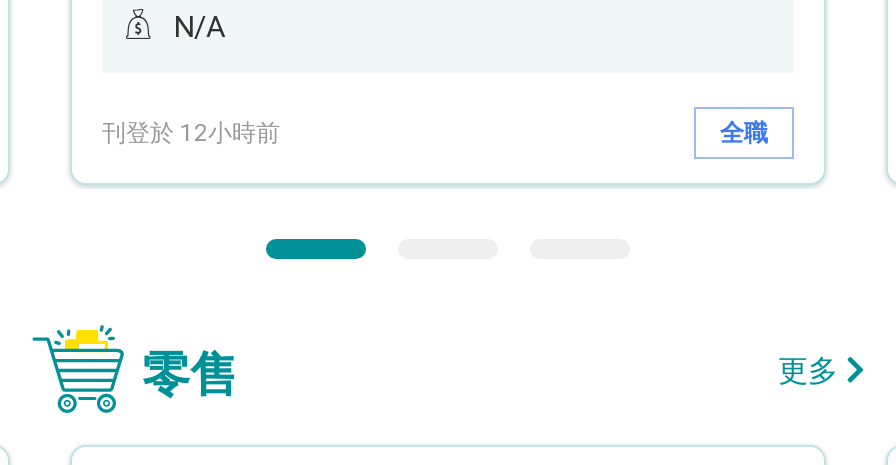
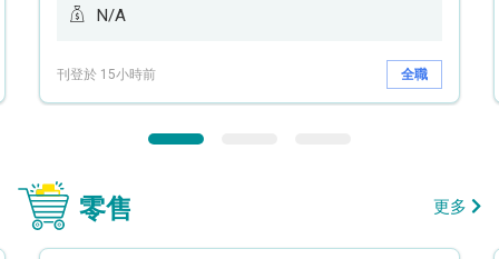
[102,118,280,146] 刊登於 12小時前 -> [57,66,156,82] 刊登於 15小時前

